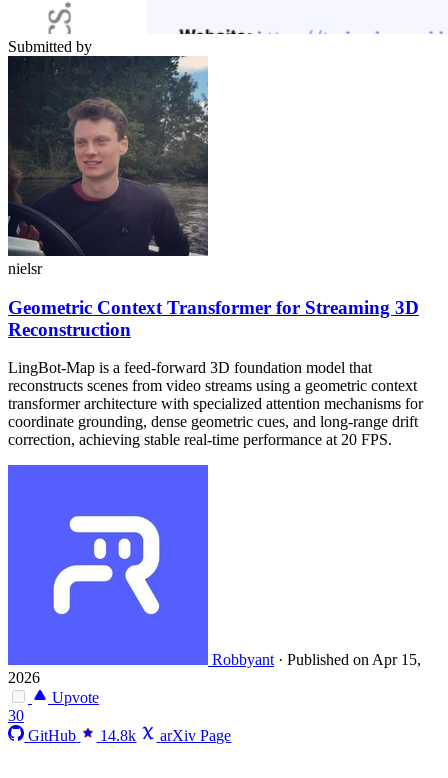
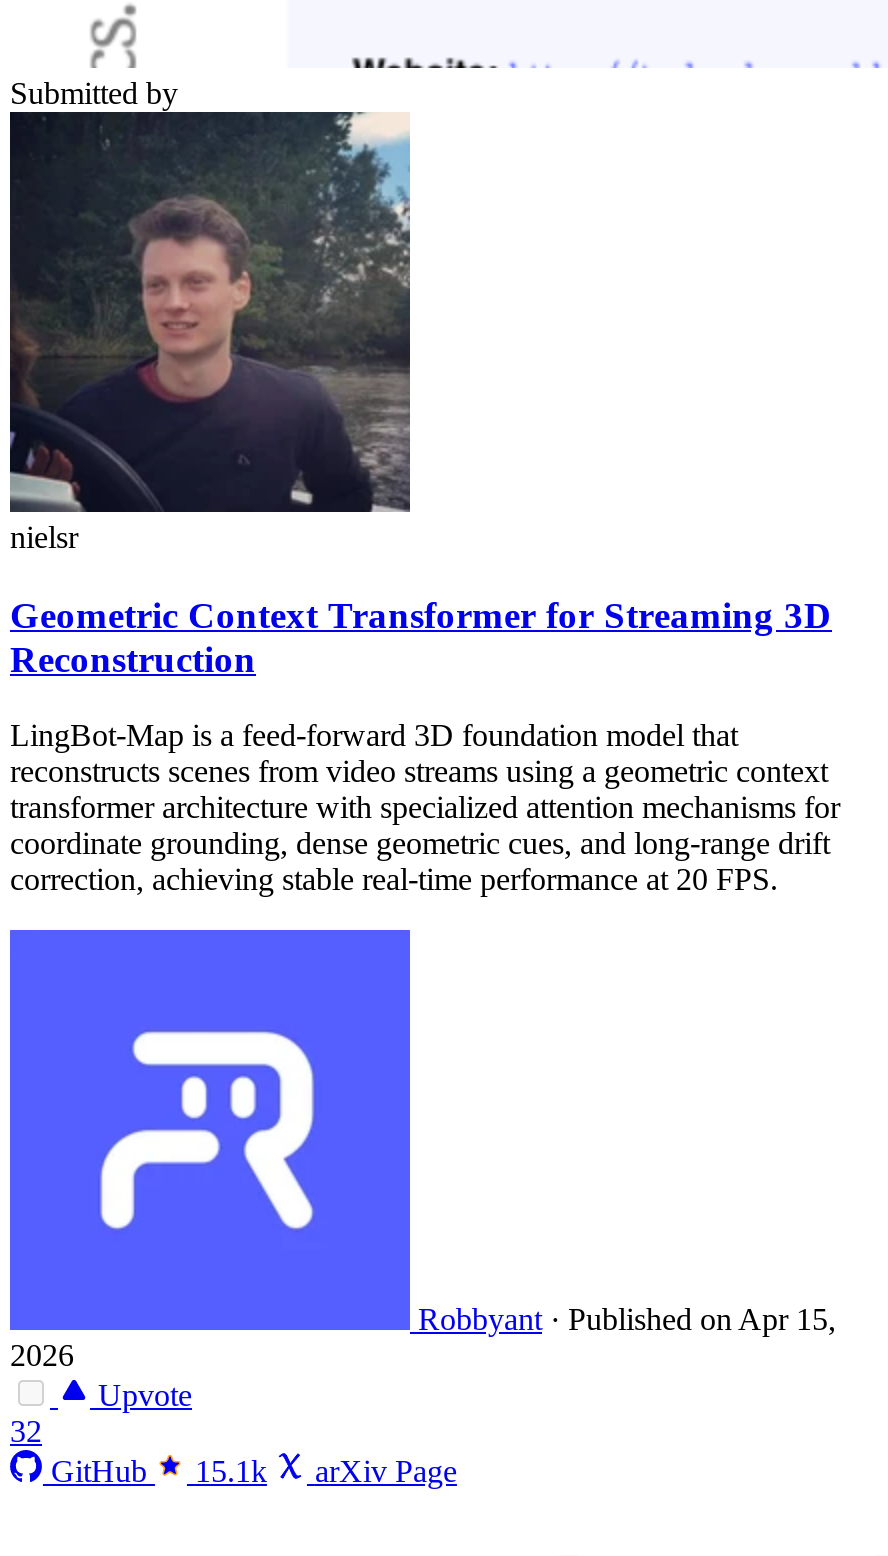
[8,707,24,724] 30 -> [10,1415,42,1449] 32
[28,727,231,744] GitHub 14.8k arXiv Page -> [51,1455,457,1489] GitHub 15.1k arXiv Page

